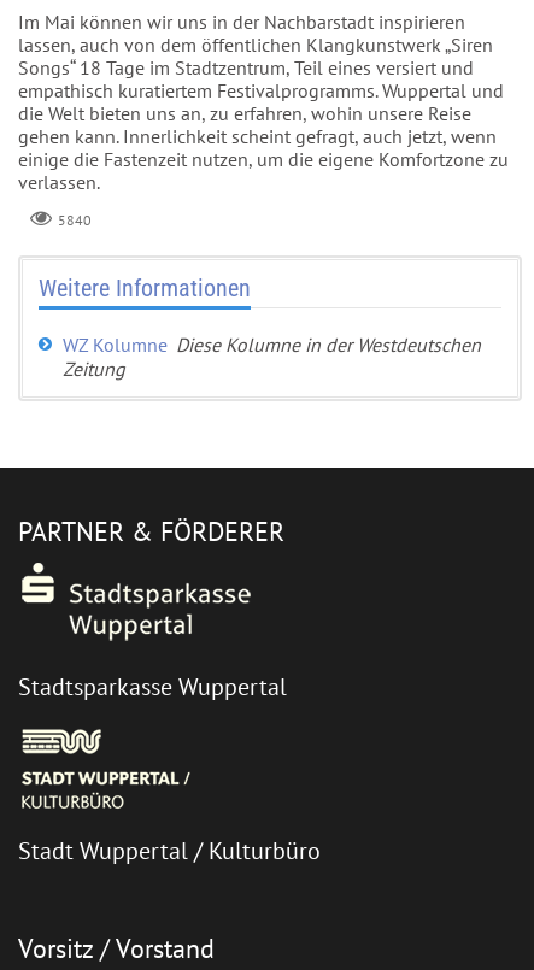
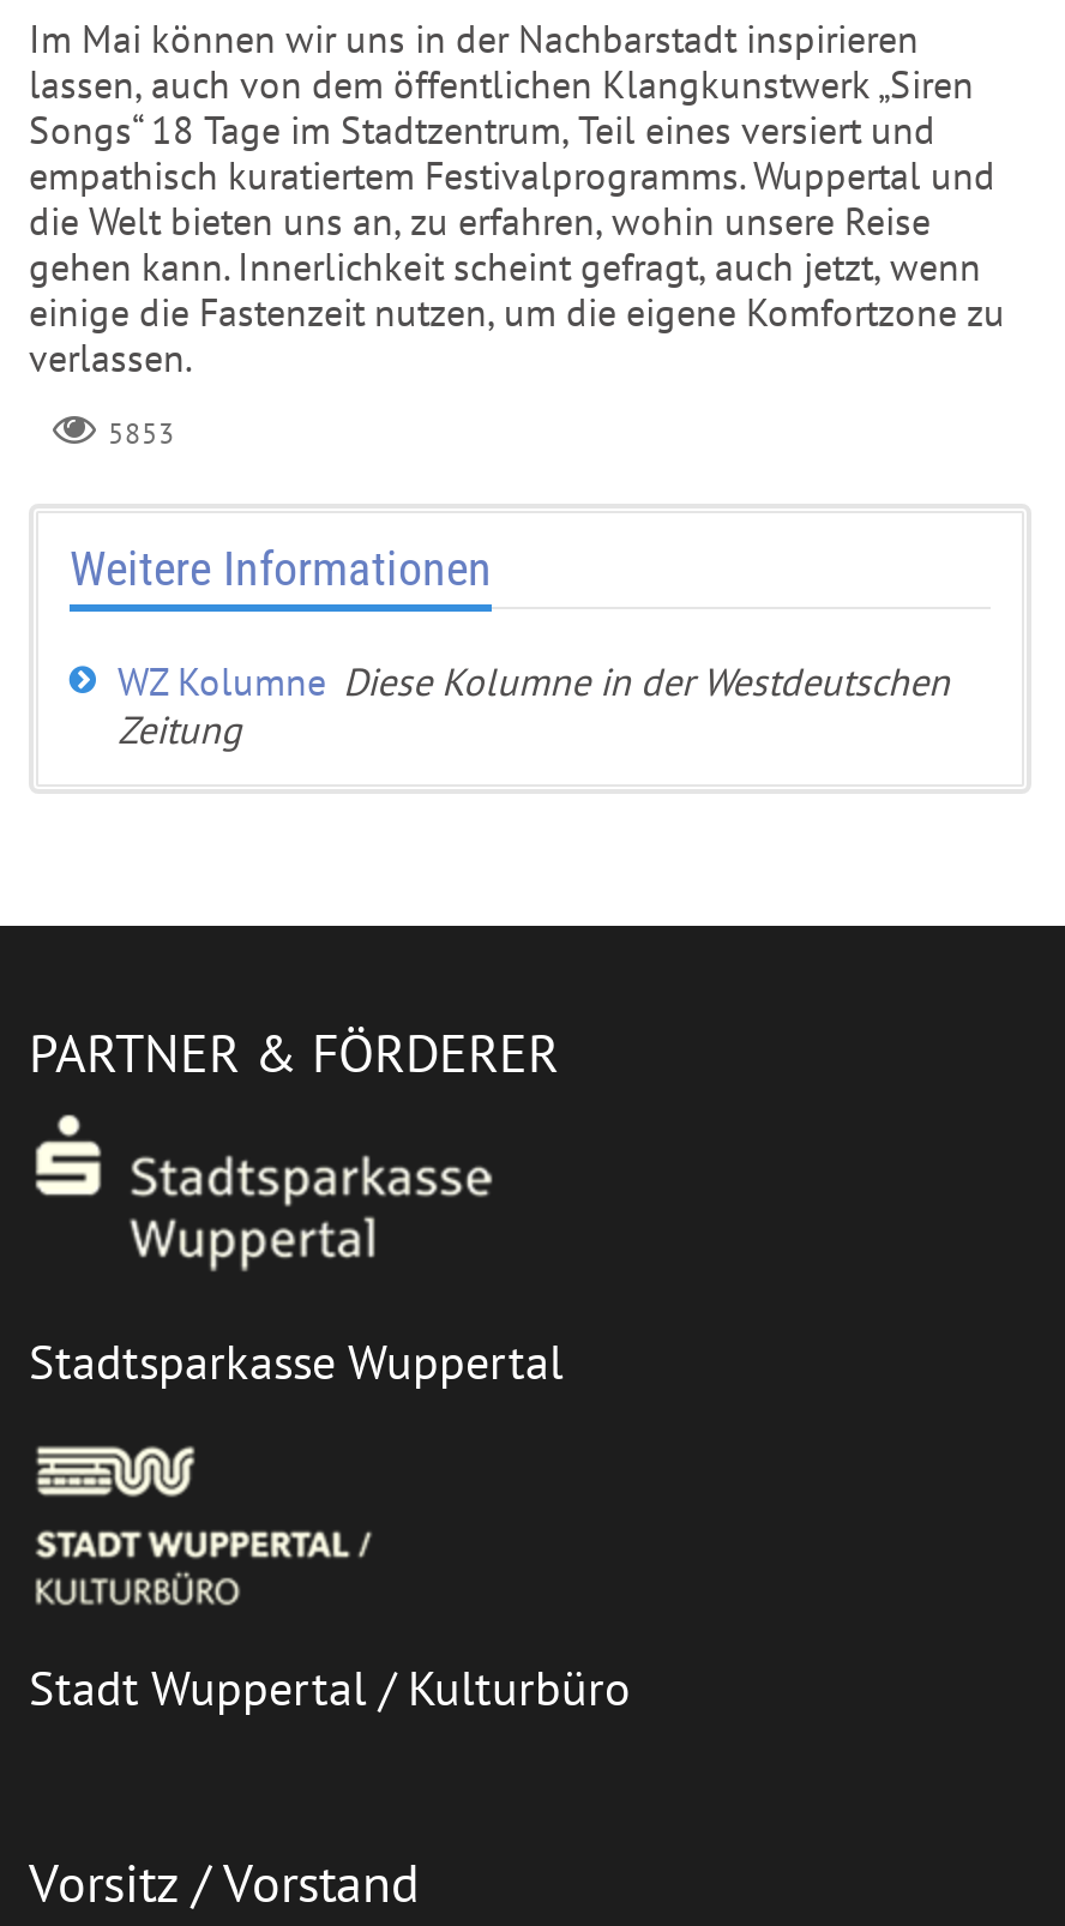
[58,211,92,229] 5840 -> [108,414,175,450] 5853

